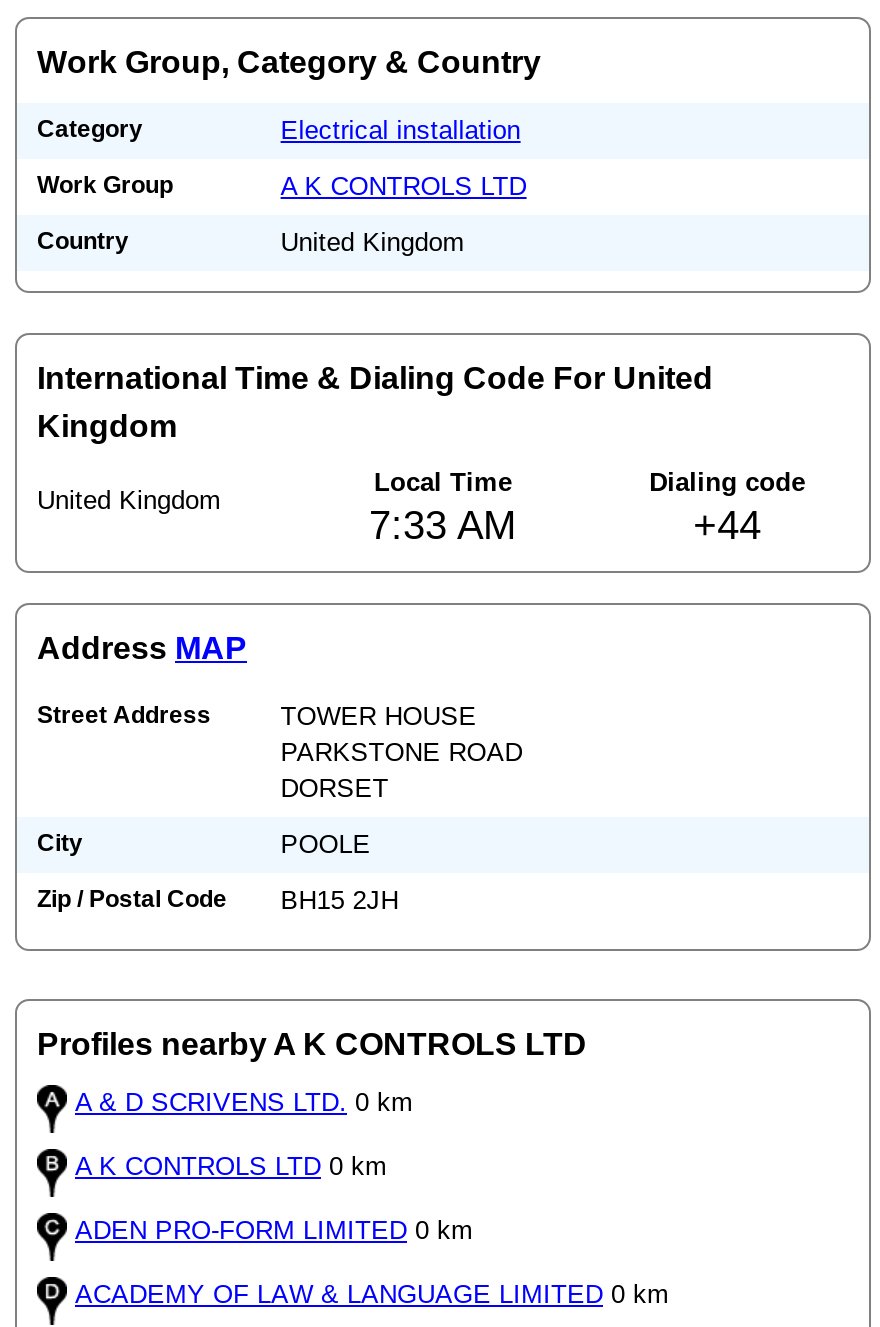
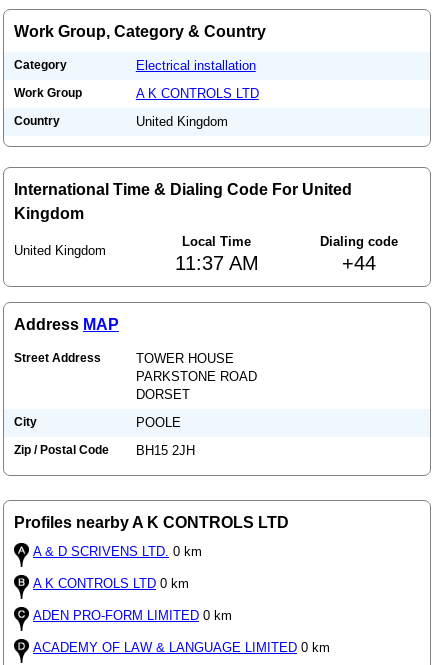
[369,503,517,547] 7:33 AM -> [175,252,259,274] 11:37 AM

